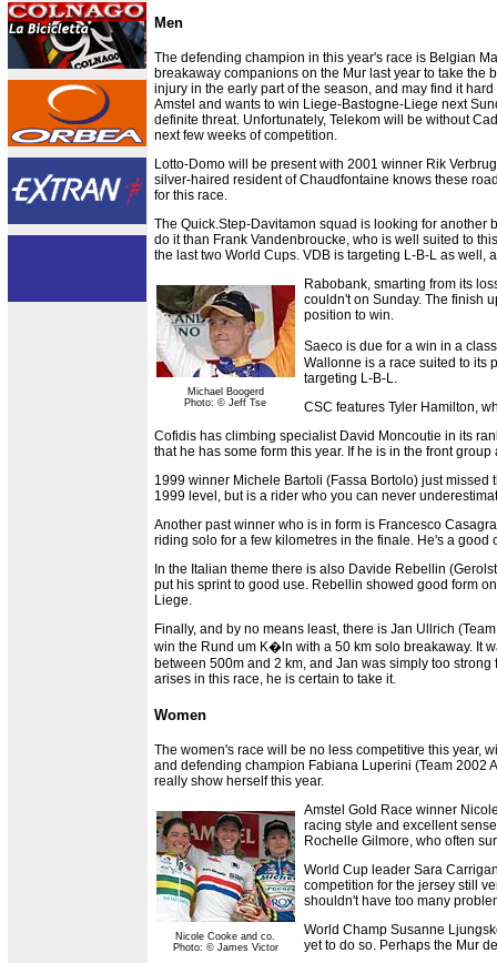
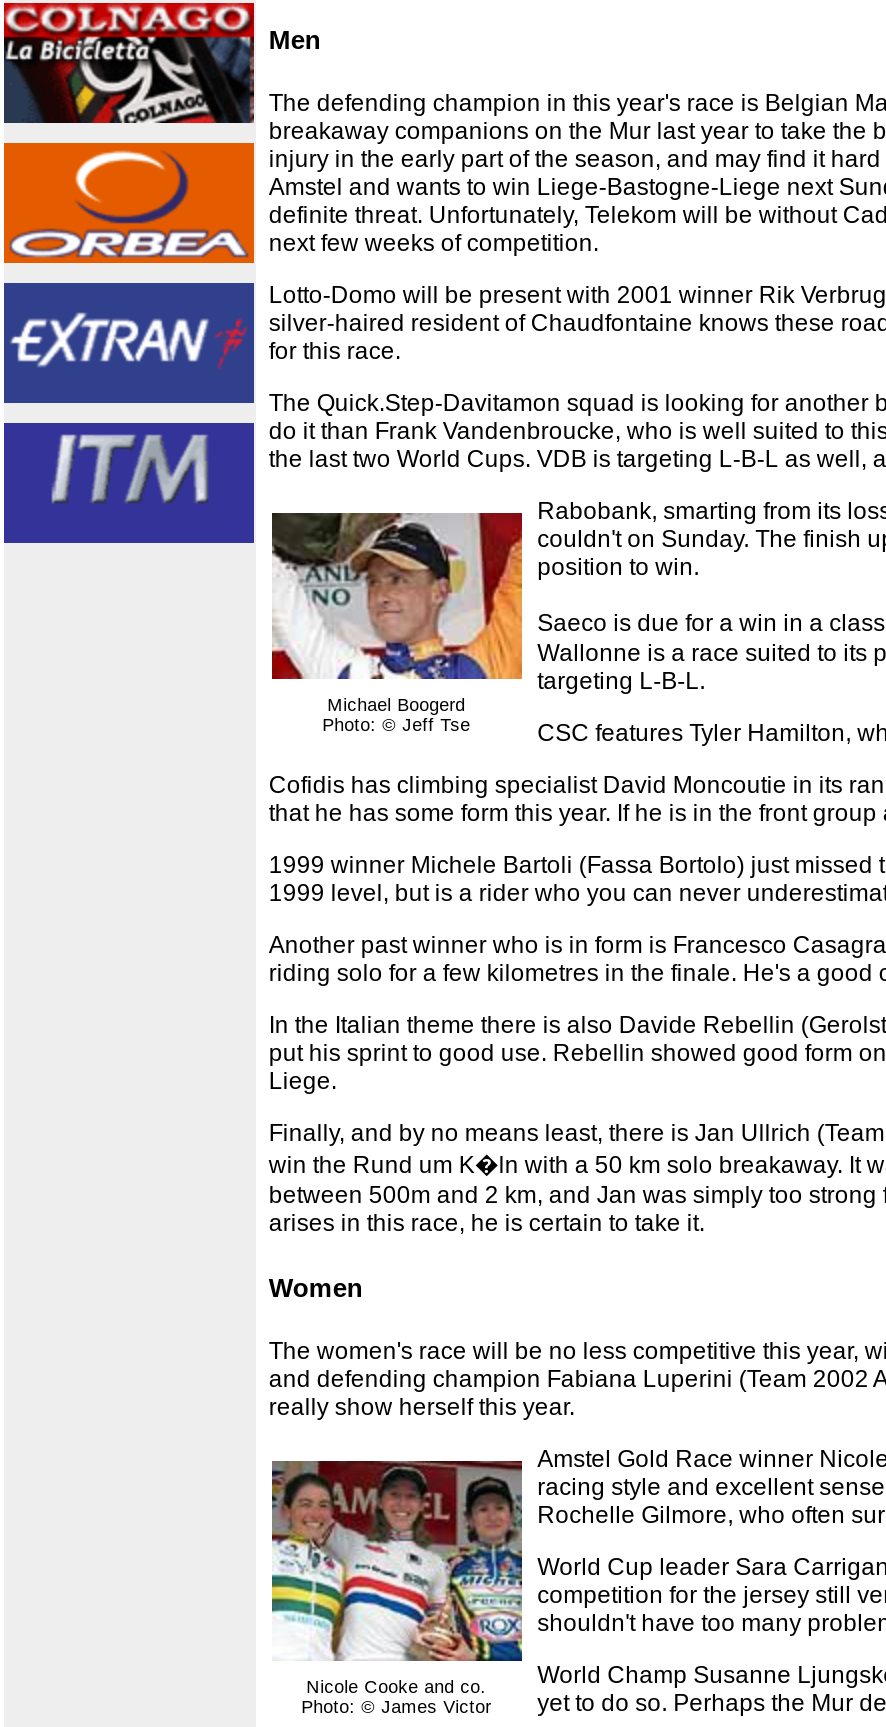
none -> [50,433,208,503] [image]

